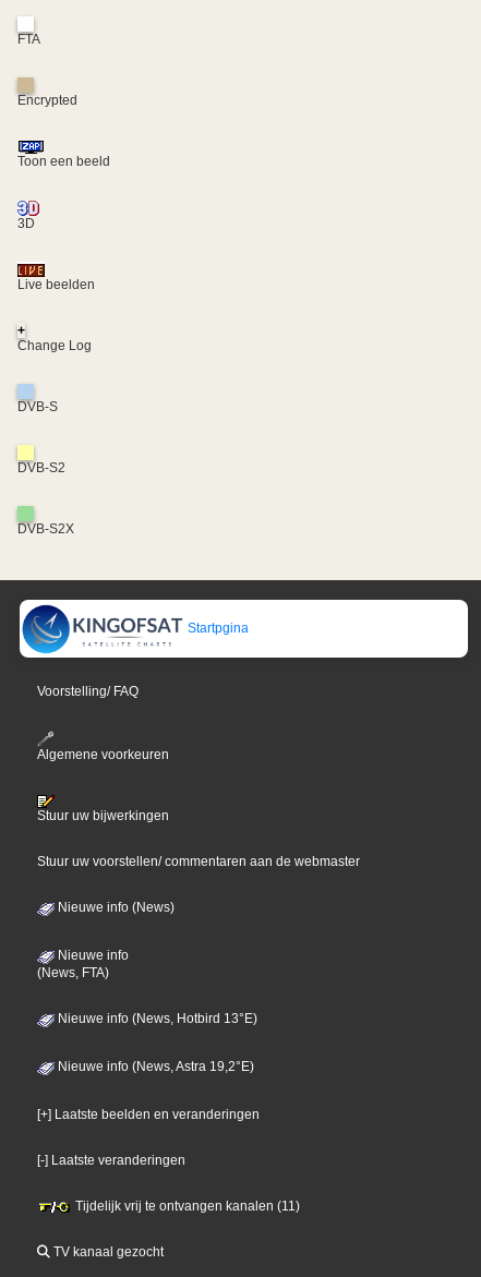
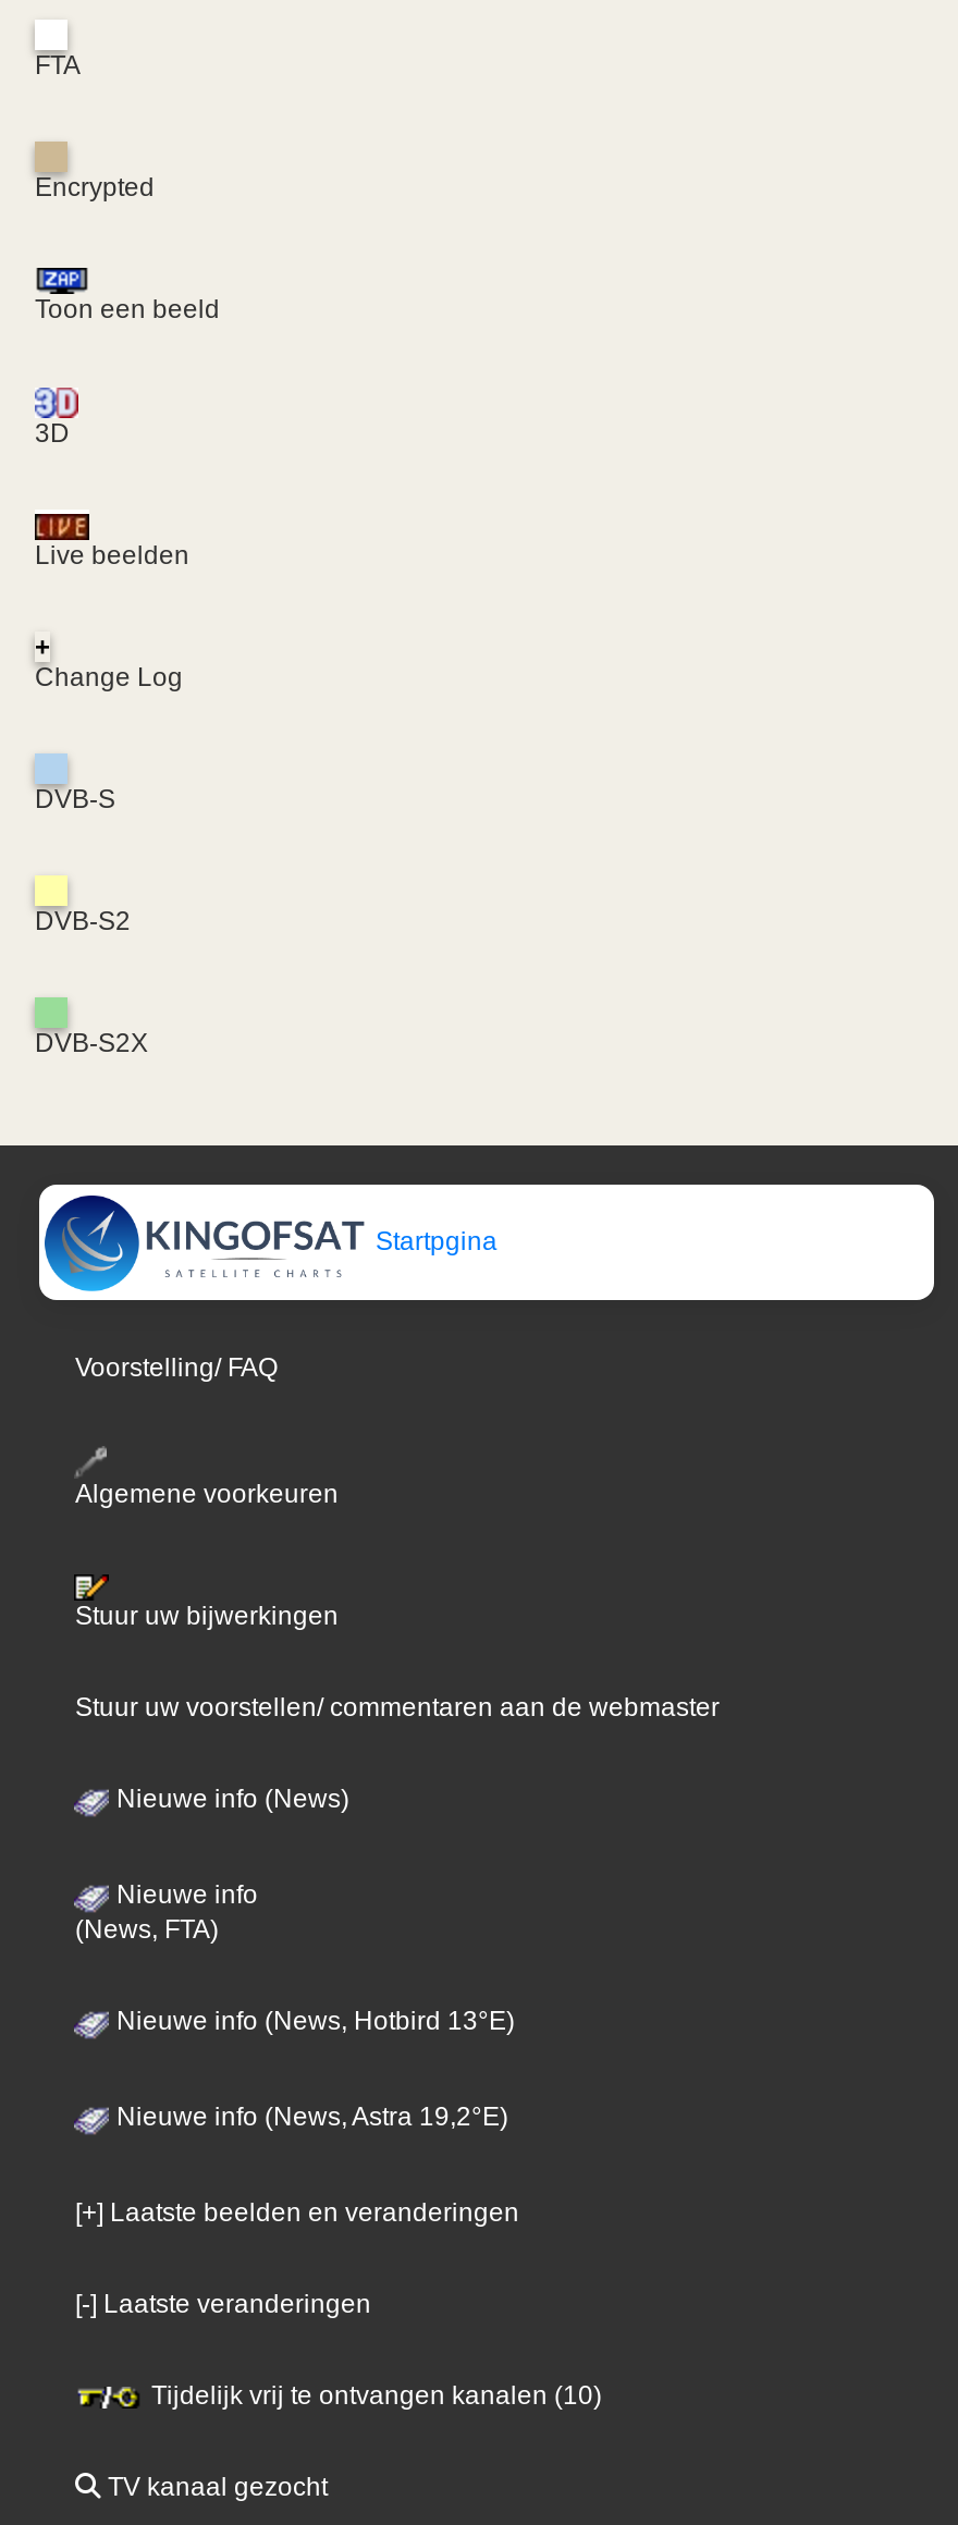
[72,1198,300,1213] Tijdelijk vrij te ontvangen kanalen (11) -> [145,2380,602,2410] Tijdelijk vrij te ontvangen kanalen (10)

